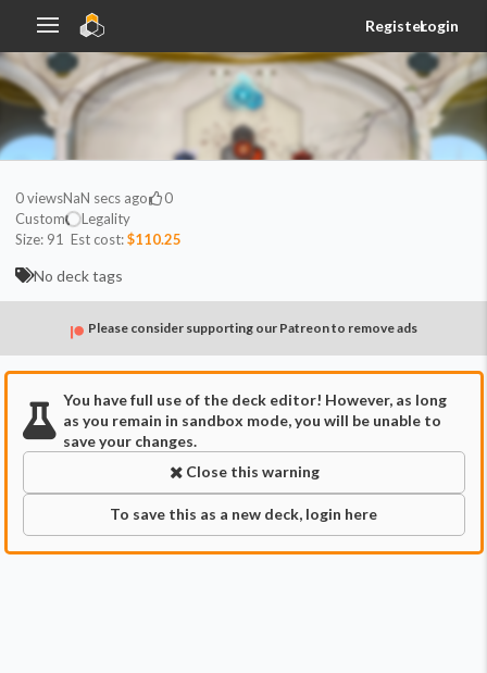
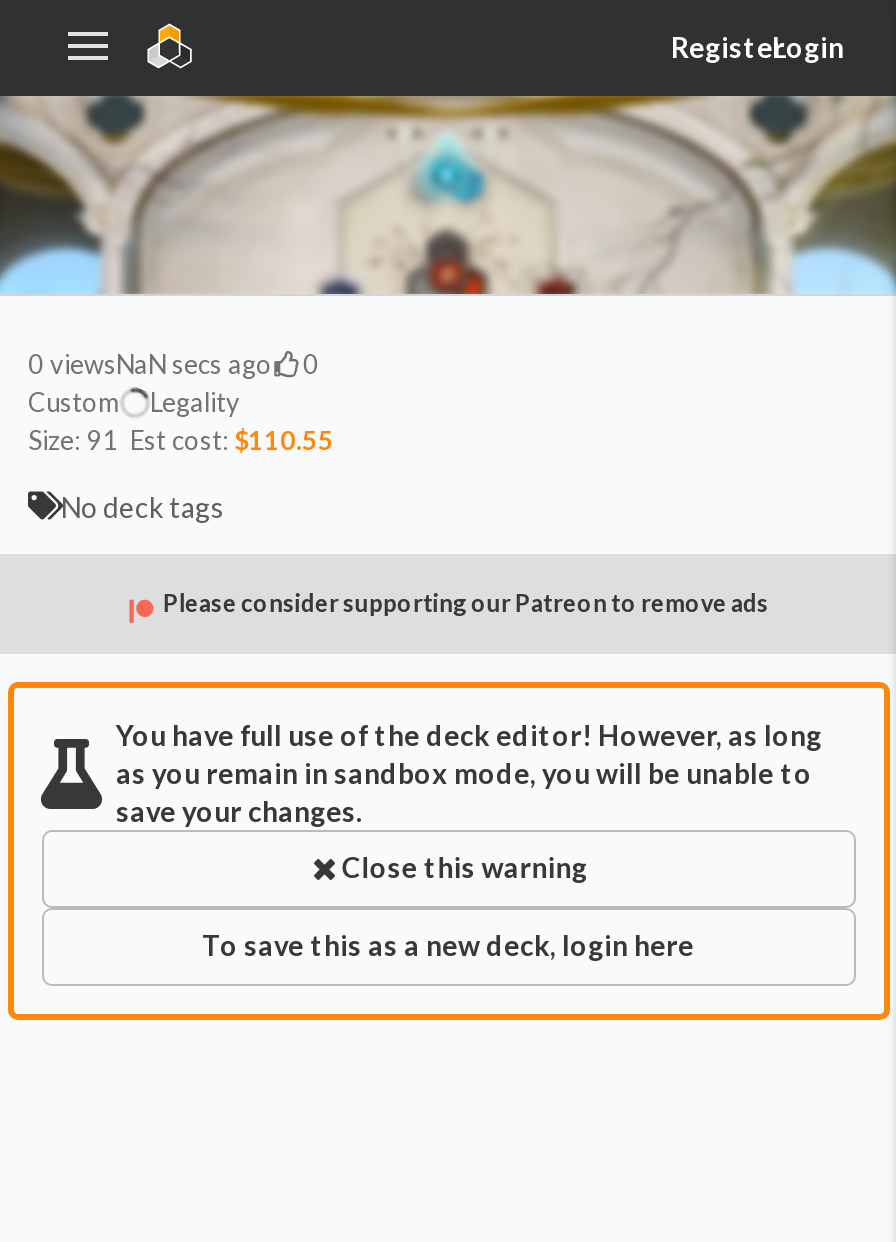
[15,230,182,247] Size: 91 Est cost: $110.25 -> [28,423,334,455] Size: 91 Est cost: $110.55

